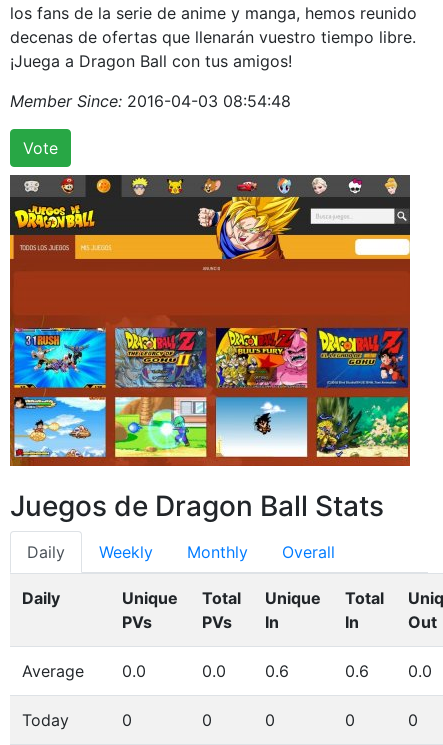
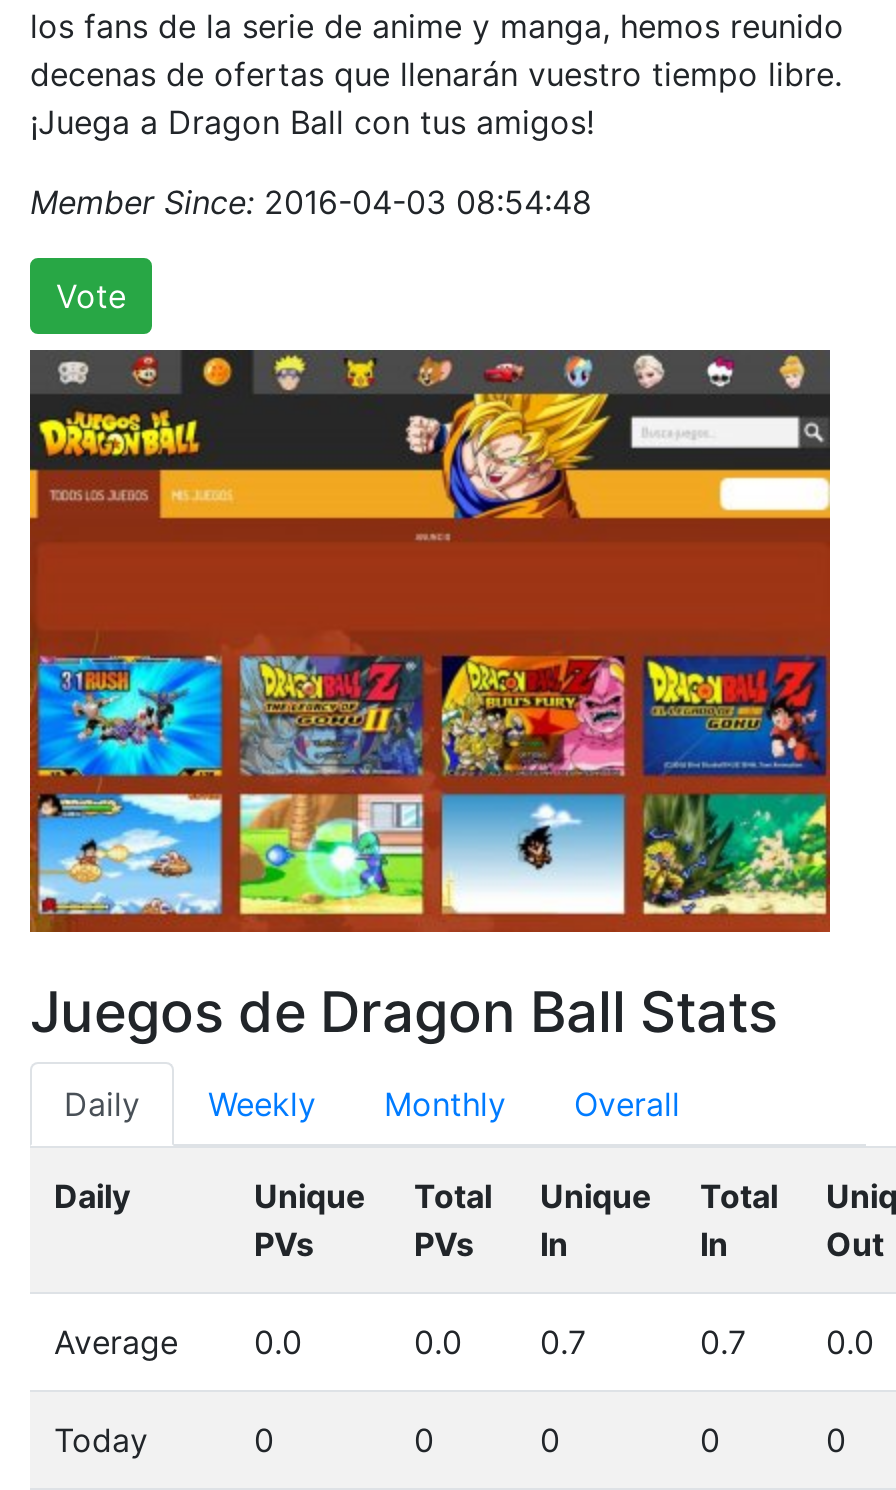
[202,661,289,681] 0.0 0.6 -> [414,1321,586,1361] 0.0 0.7
[345,661,432,681] 0.6 0.0 -> [700,1321,874,1361] 0.7 0.0

